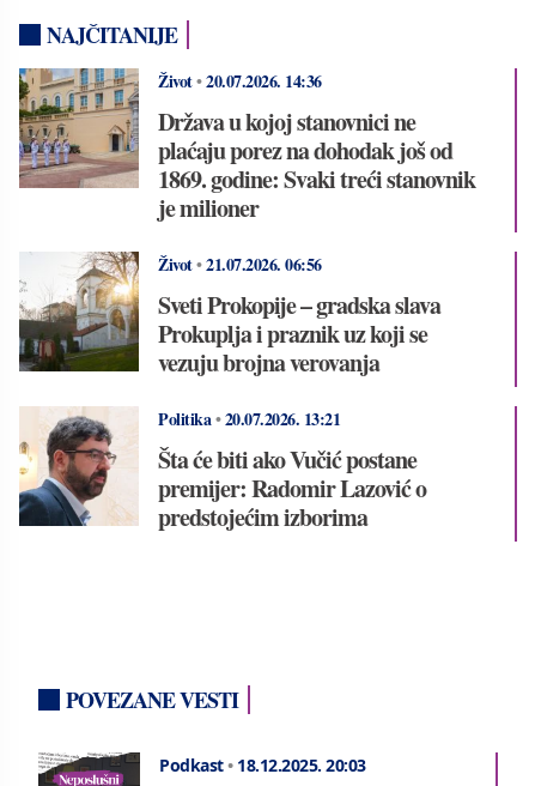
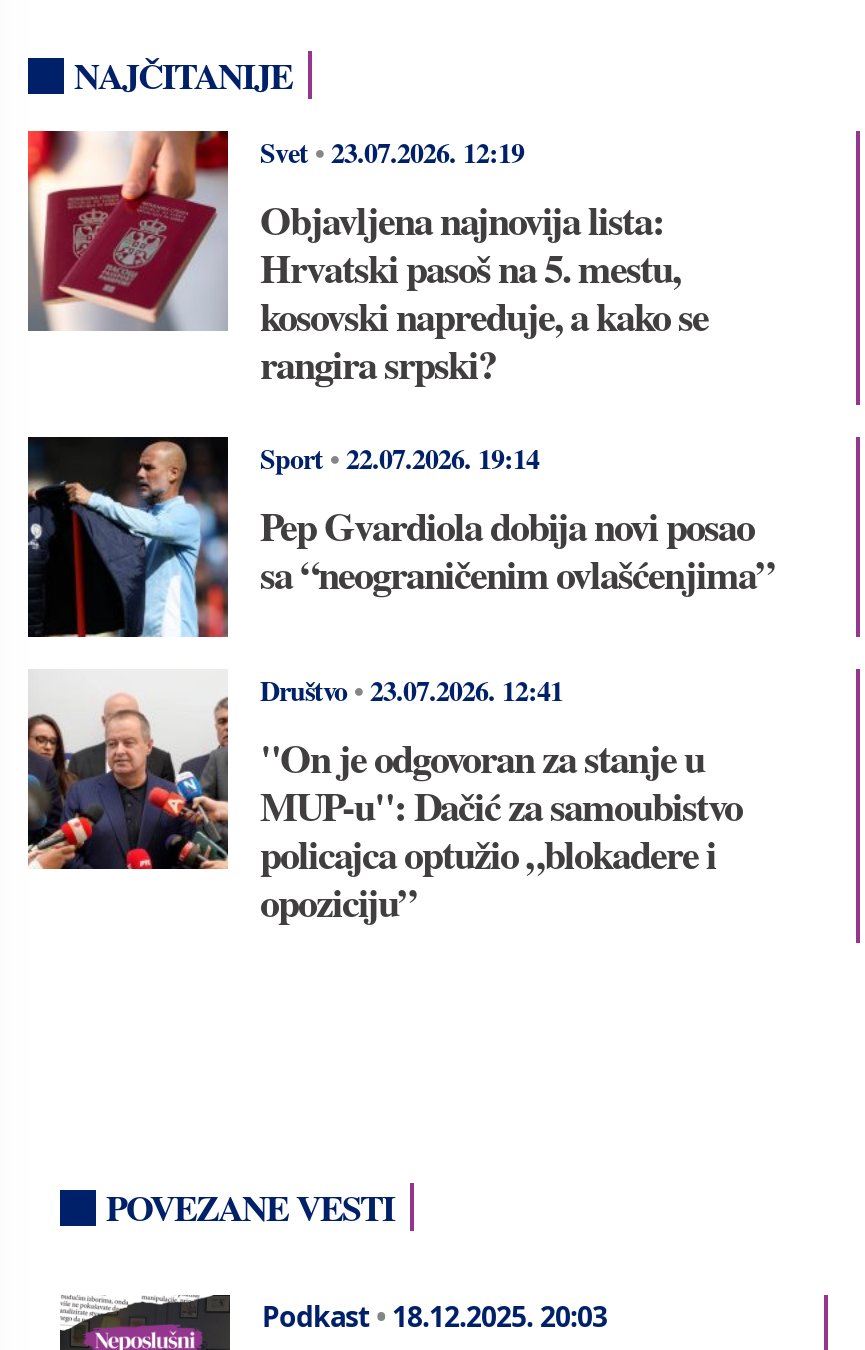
[18,67,475,226] [image] | Život •20.07.2026. 14:36 | Država u kojoj stanovnici ne | plaćaju porez na dohodak još od | 1869. godine: Svaki treći stanovnik | je milioner -> [26,128,708,393] [image] | Svet •23.07.2026. 12:19 | Objavljena najnovija lista: | Hrvatski pasoš na 5. mestu, | kosovski napreduje, a kako se | rangira srpski?
[18,252,440,380] [image] | Život • 21.07.2026. 06:56 | Sveti Prokopije – gradska slava | Prokuplja i praznik uz koji se | vezuju brojna verovanja -> [26,434,774,640] [image] | Sport •22.07.2026. 19:14 | Pep Gvardiola dobija novi posao | sa “neograničenim ovlašćenjima”
[18,395,426,535] [image] | Politika • 20.07.2026. 13:21 | Šta će biti ako Vučić postane | premijer: Radomir Lazović o | predstojećim izborima -> [26,669,742,931] [image] | Društvo •23.07.2026. 12:41 | "On je odgovoran za stanje u | MUP-u": Dačić za samoubistvo | policajca optužio „blokadere i | opoziciju”

